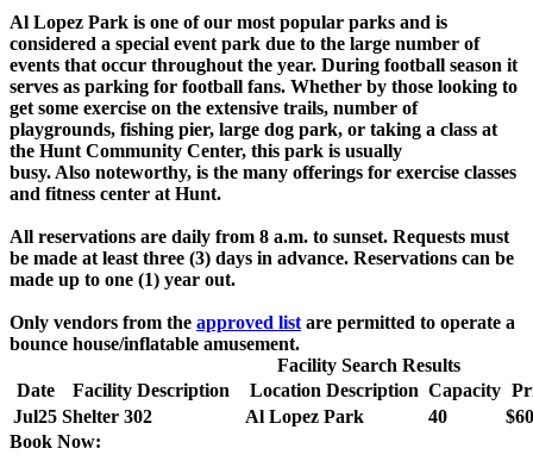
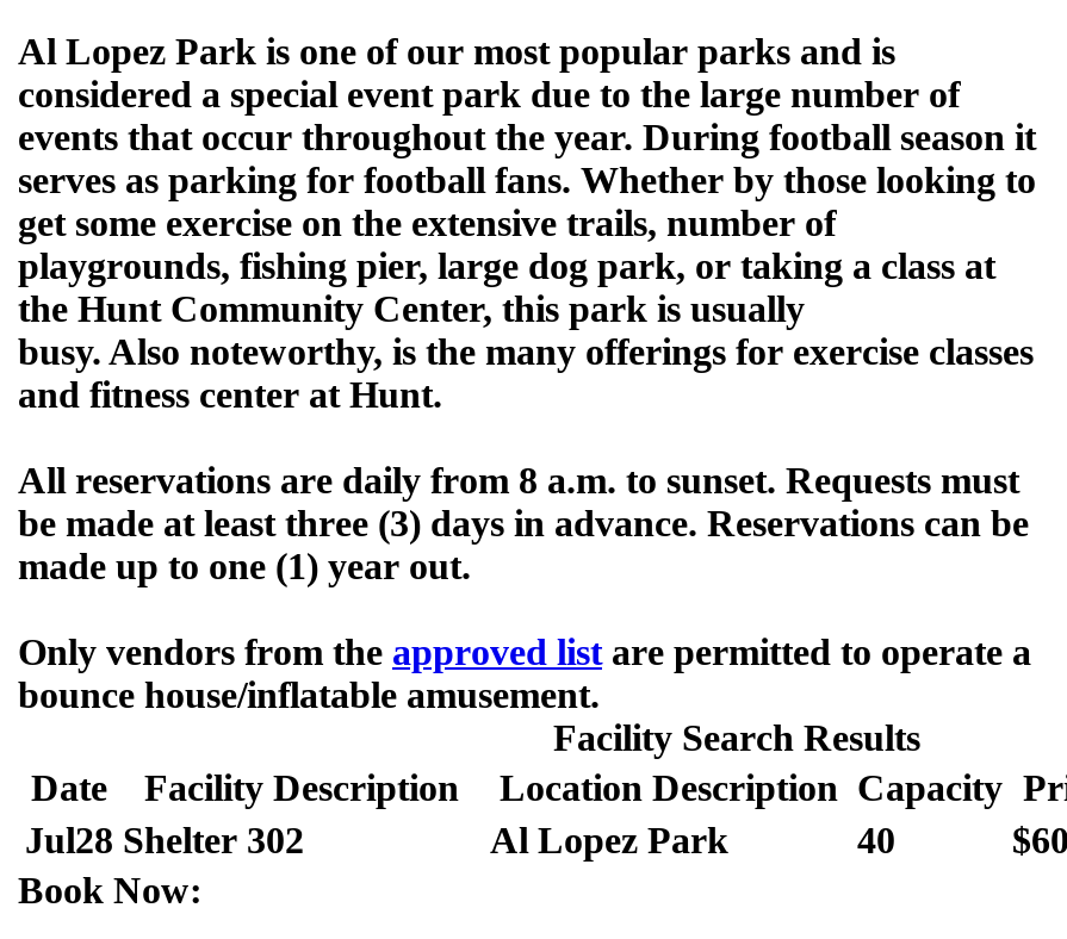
[13,406,152,427] Jul25 Shelter 302 -> [25,820,304,861] Jul28 Shelter 302

